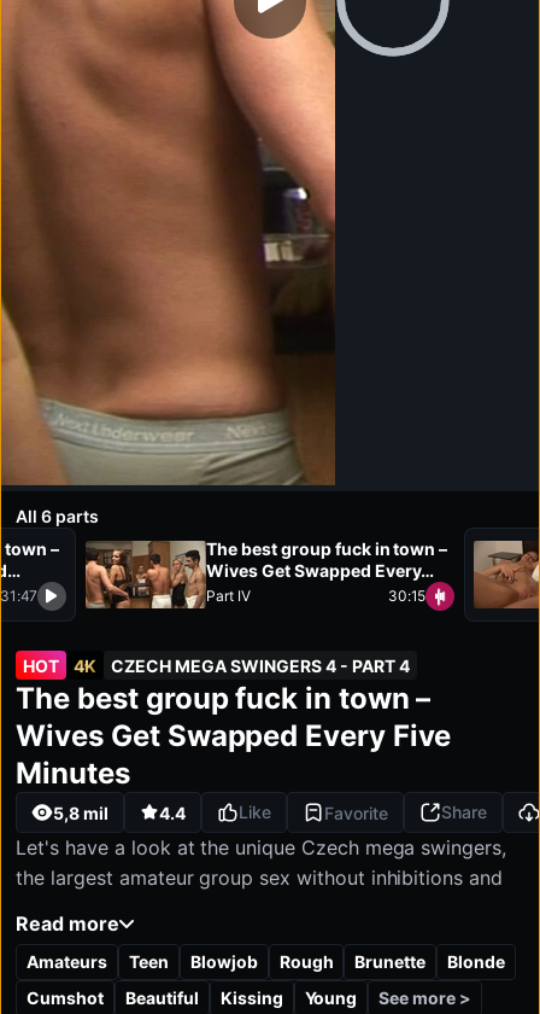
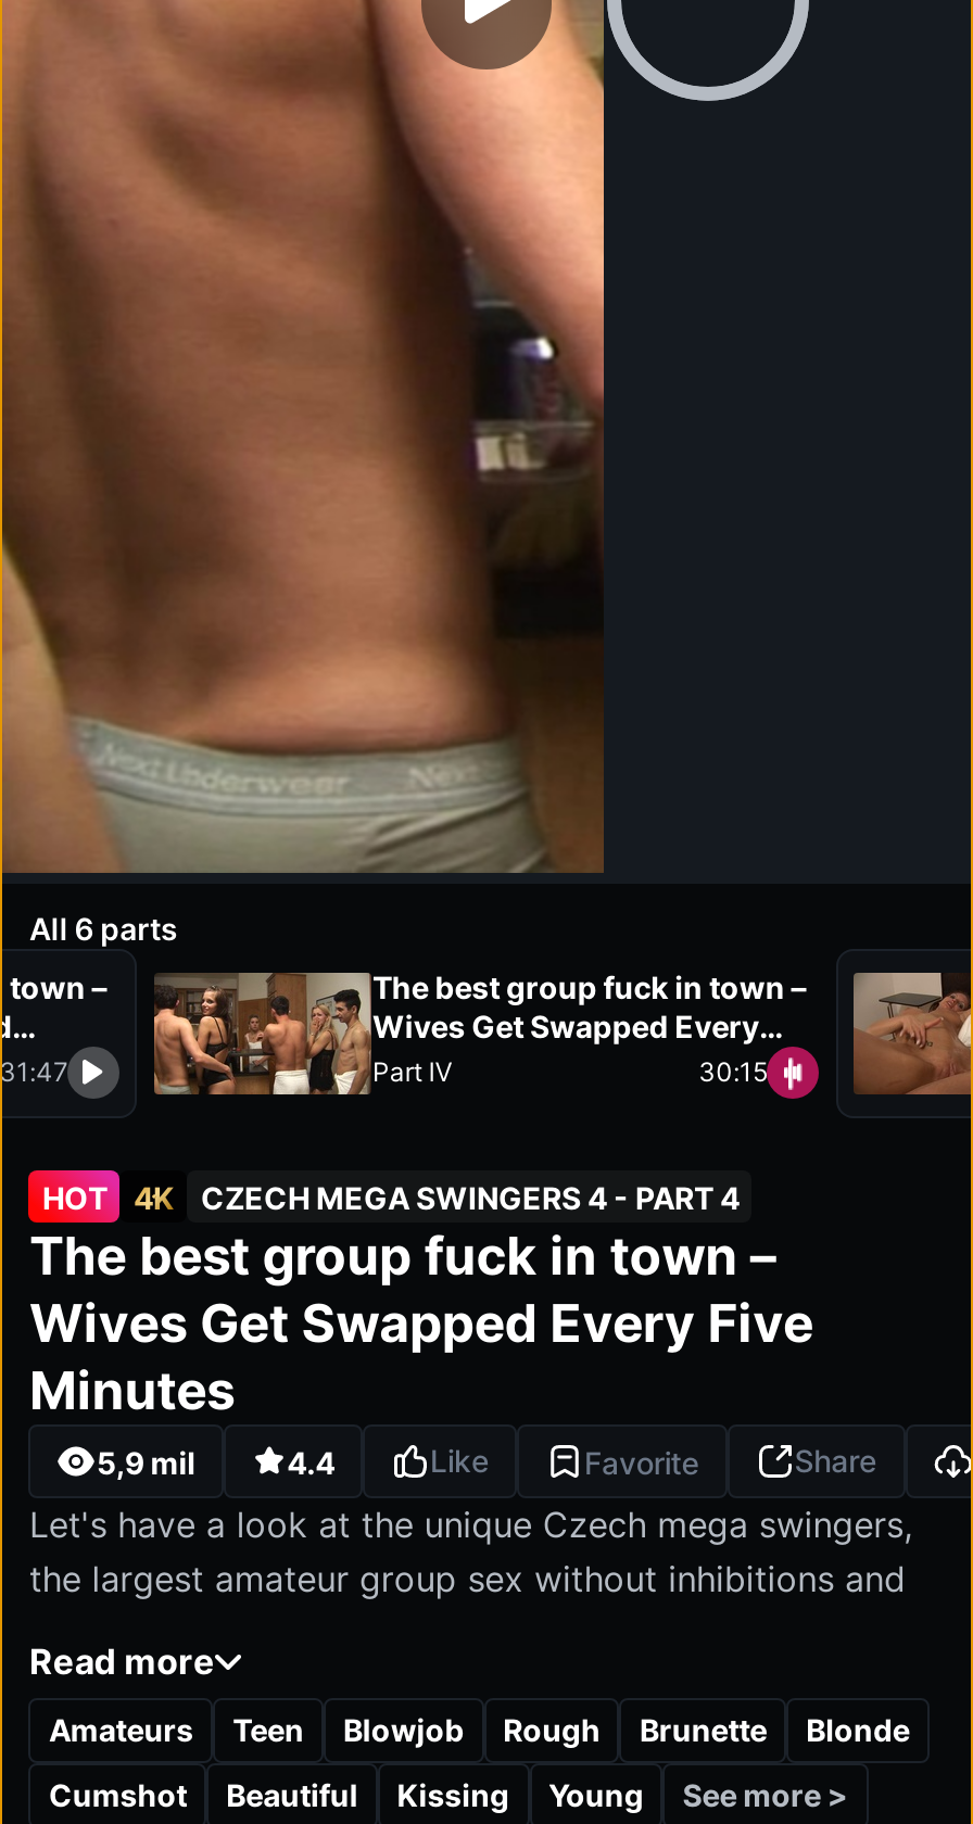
[54,802,109,823] 5,8 mil -> [96,1443,196,1480] 5,9 mil

